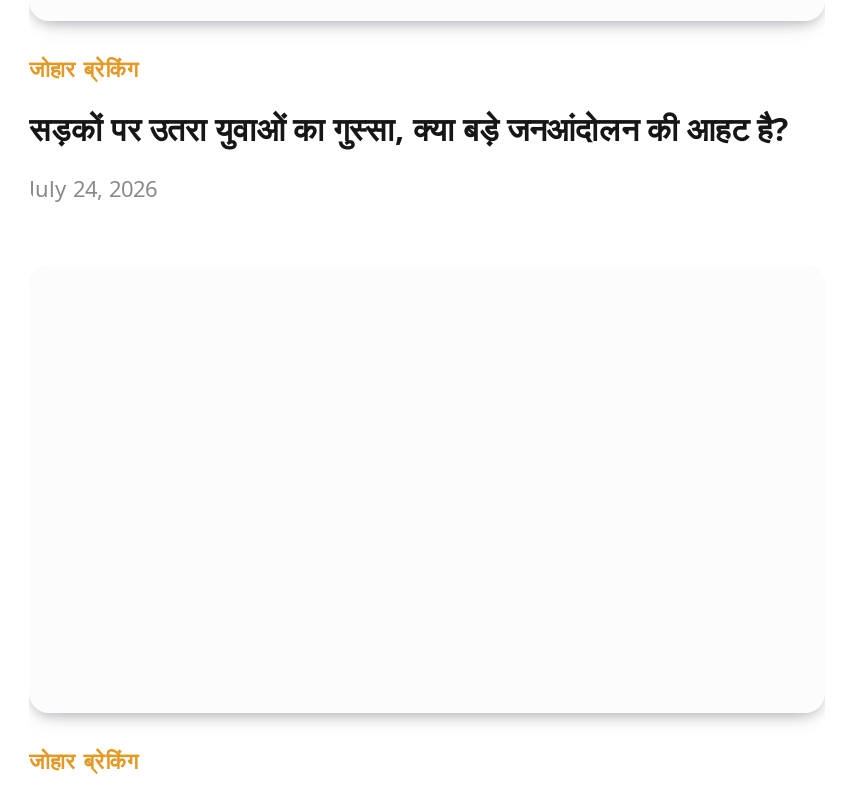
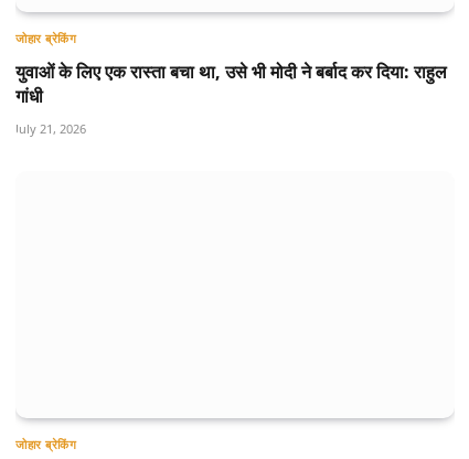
[29,108,789,152] सड़कों पर उतरा युवाओं का गुस्सा, क्या बड़े जनआंदोलन की आहट है? -> [15,60,447,108] युवाओं के लिए एक रास्ता बचा था, उसे भी मोदी ने बर्बाद कर दिया: राहुल | गांधी
[29,174,157,204] July 24, 2026 -> [15,121,86,137] July 21, 2026

